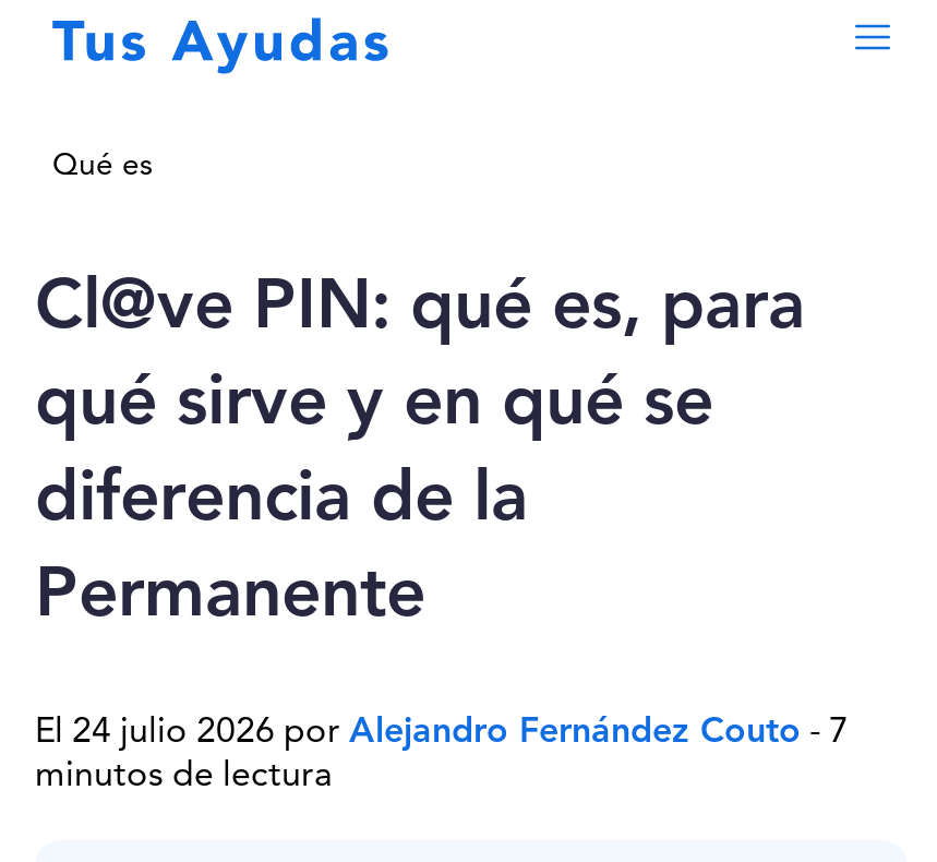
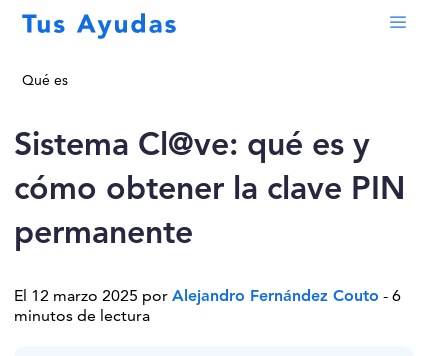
[35,260,805,635] Cl@ve PIN: qué es, para | qué sirve y en qué se | diferencia de la | Permanente -> [14,124,405,252] Sistema Cl@ve: qué es y | cómo obtener la clave PIN | permanente
[35,709,849,753] El 24 julio 2026 por Alejandro Fernández Couto - 7 -> [14,286,401,306] El 12 marzo 2025 por Alejandro Fernández Couto - 6

